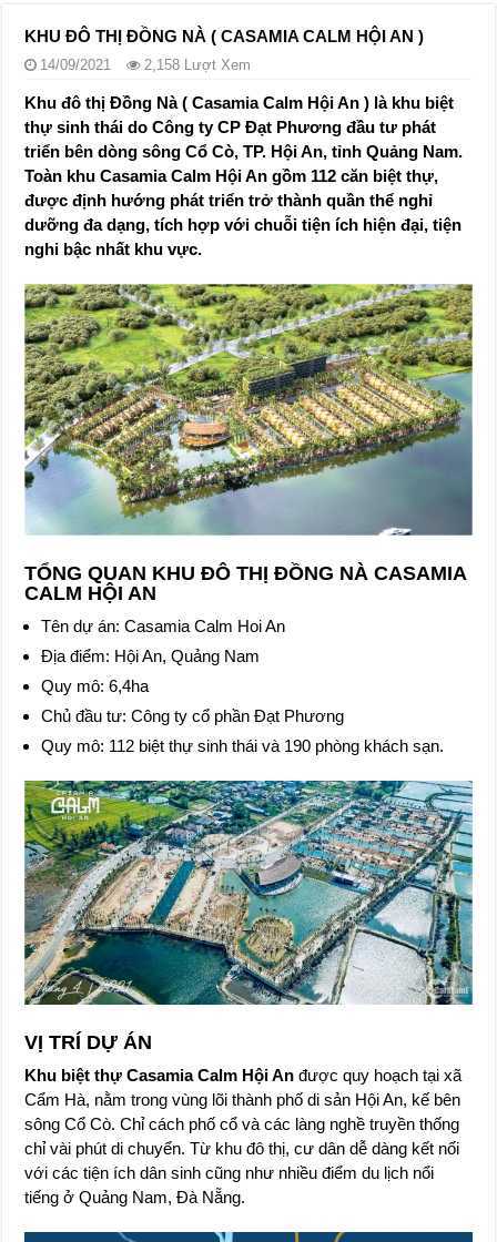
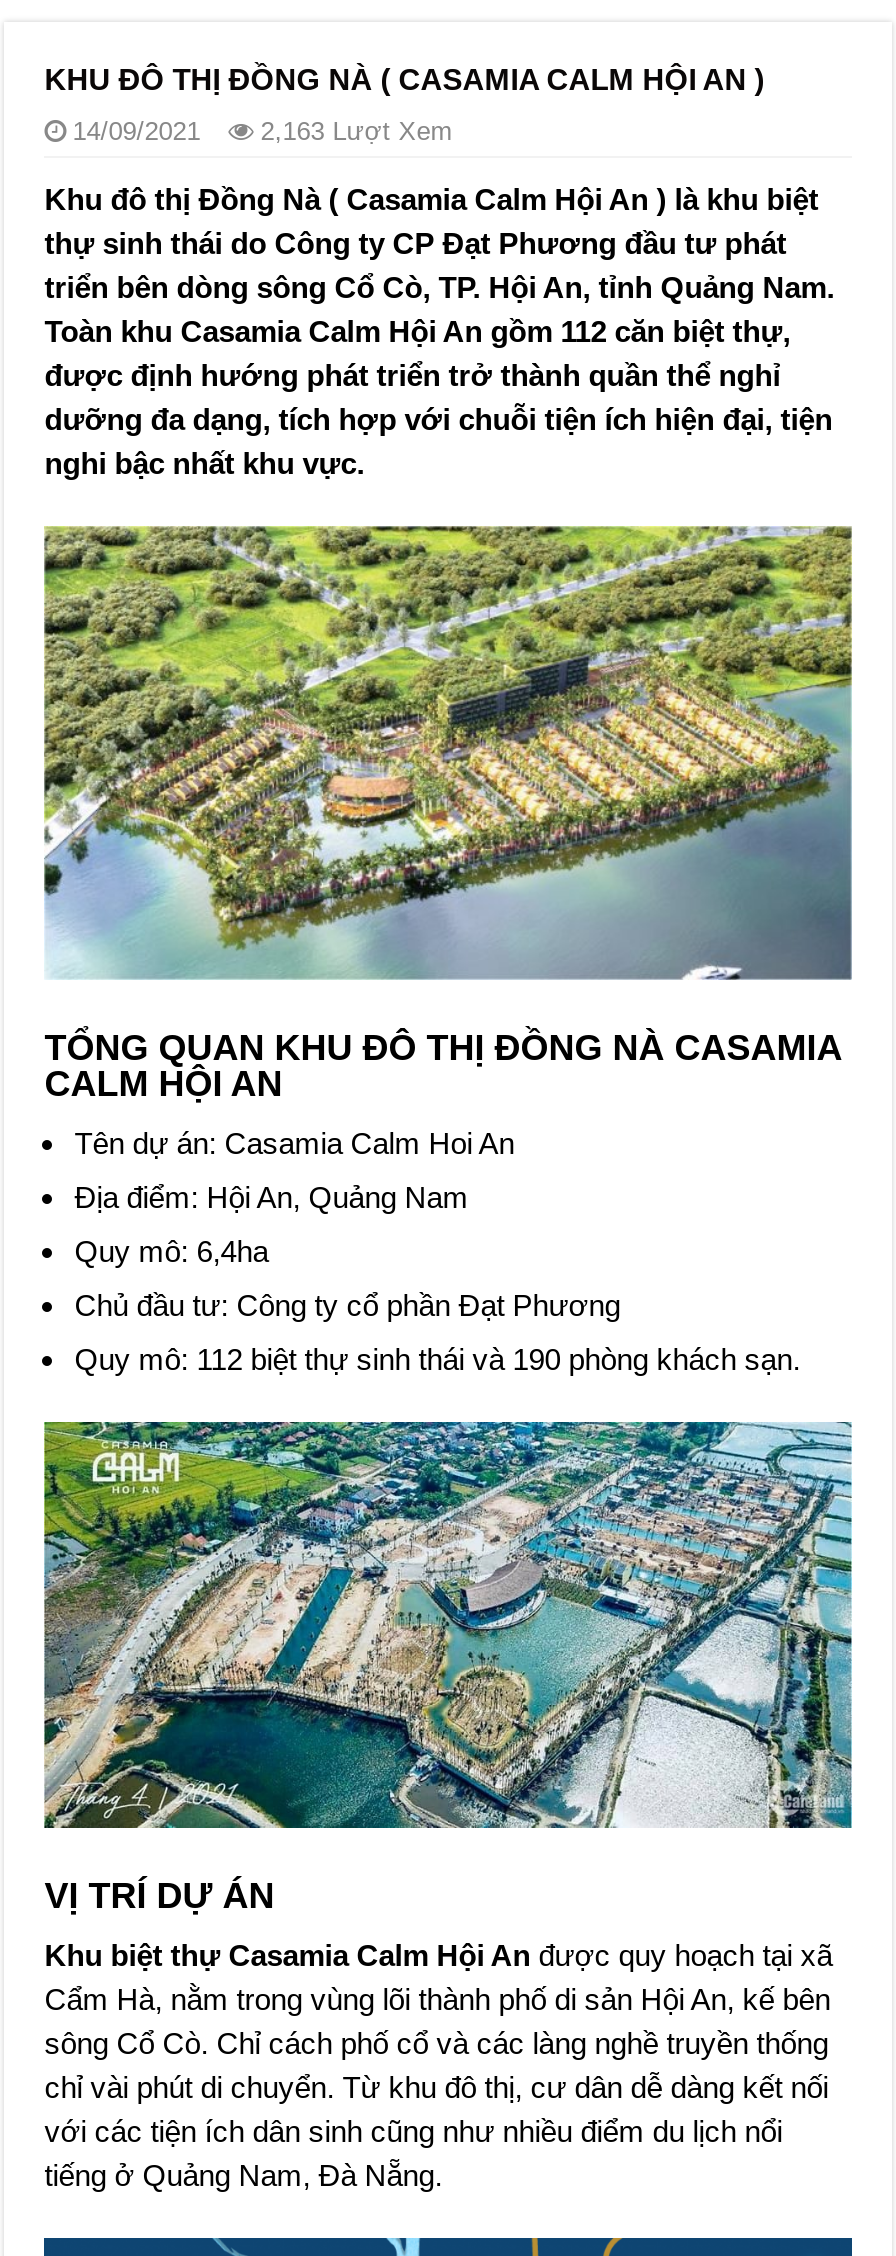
[40,57,251,74] 14/09/2021 2,158 Lượt Xem -> [72,117,452,147] 14/09/2021 2,163 Lượt Xem

